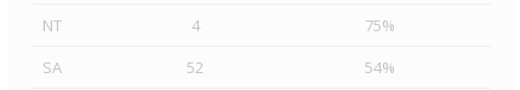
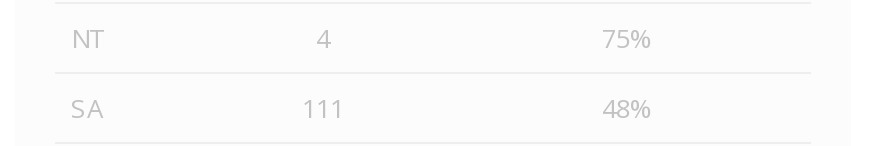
[187,56,204,78] 52 -> [302,90,344,126] 111
[364,56,395,78] 54% -> [602,90,652,126] 48%

